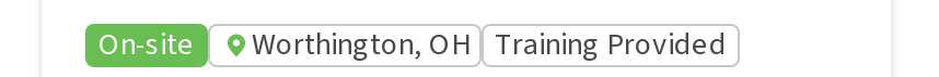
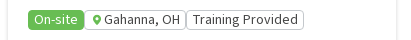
[252,24,727,67] Worthington, OH Training Provided -> [104,10,298,30] Gahanna, OH Training Provided

